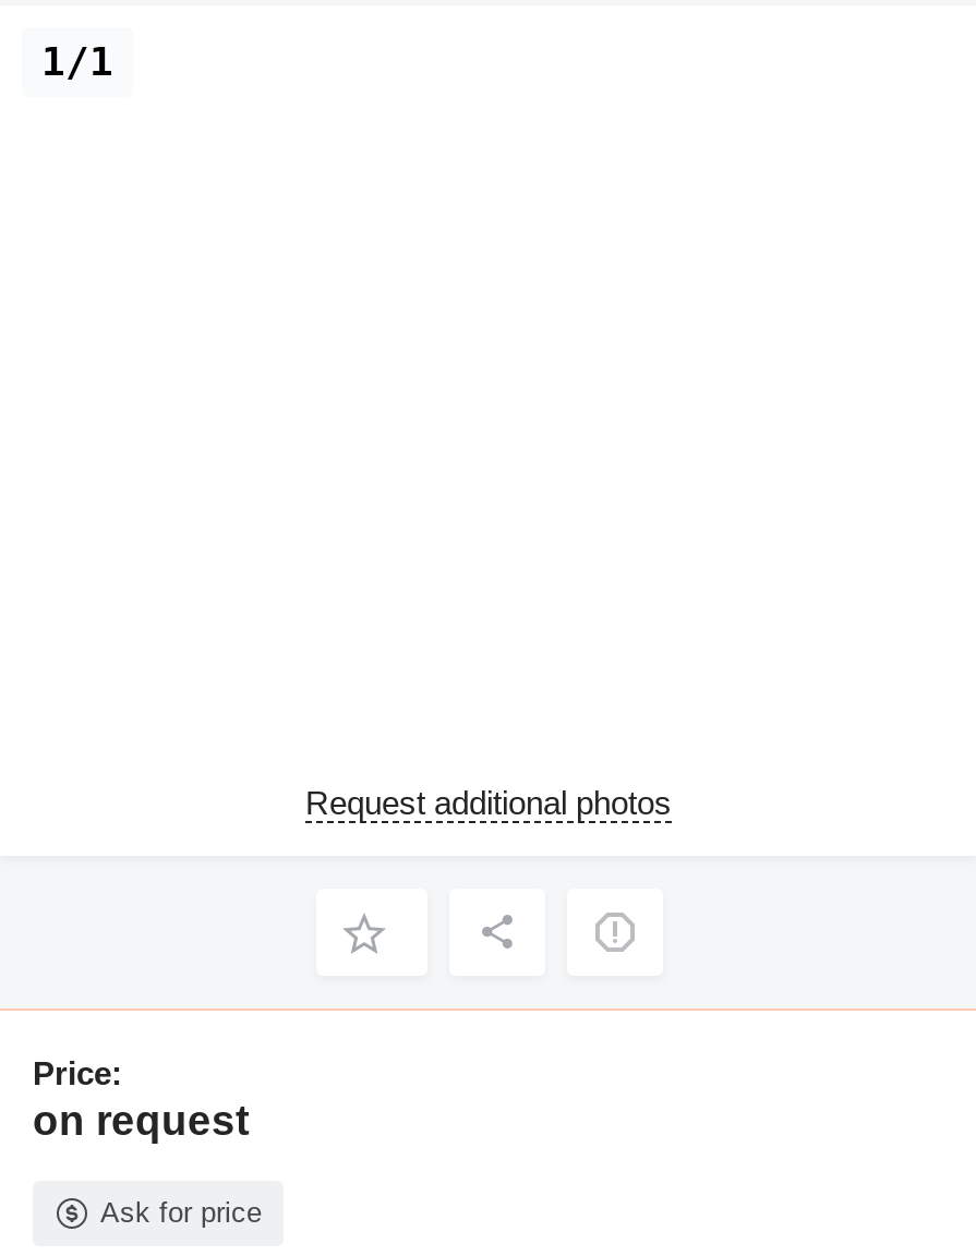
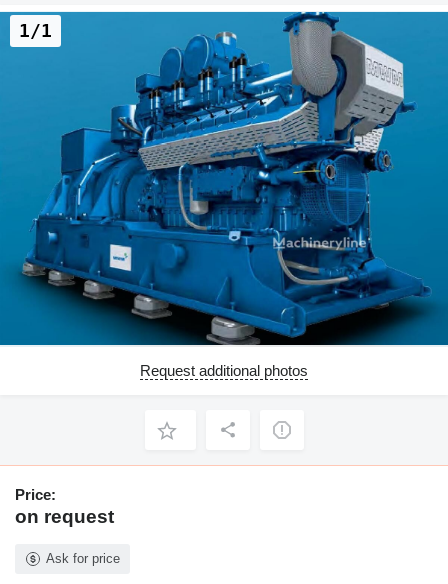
none -> [3,11,445,347] [image]

